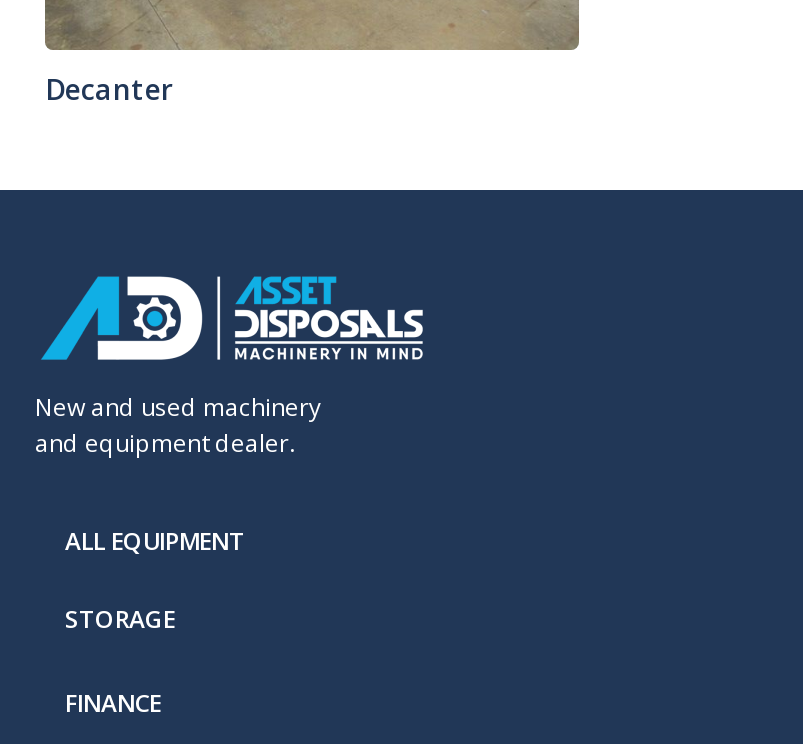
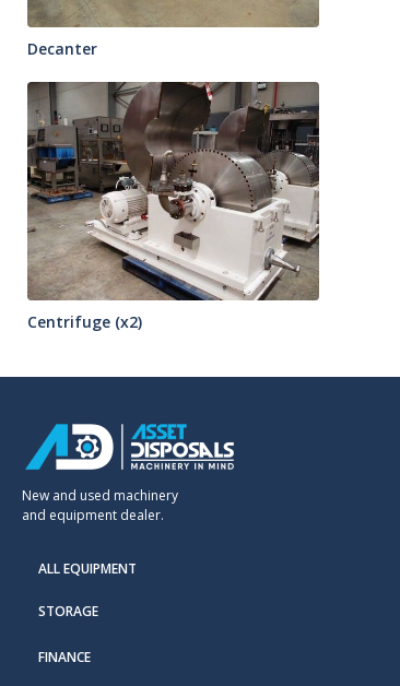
none -> [26,81,320,332] [image] | Centrifuge (x2)

